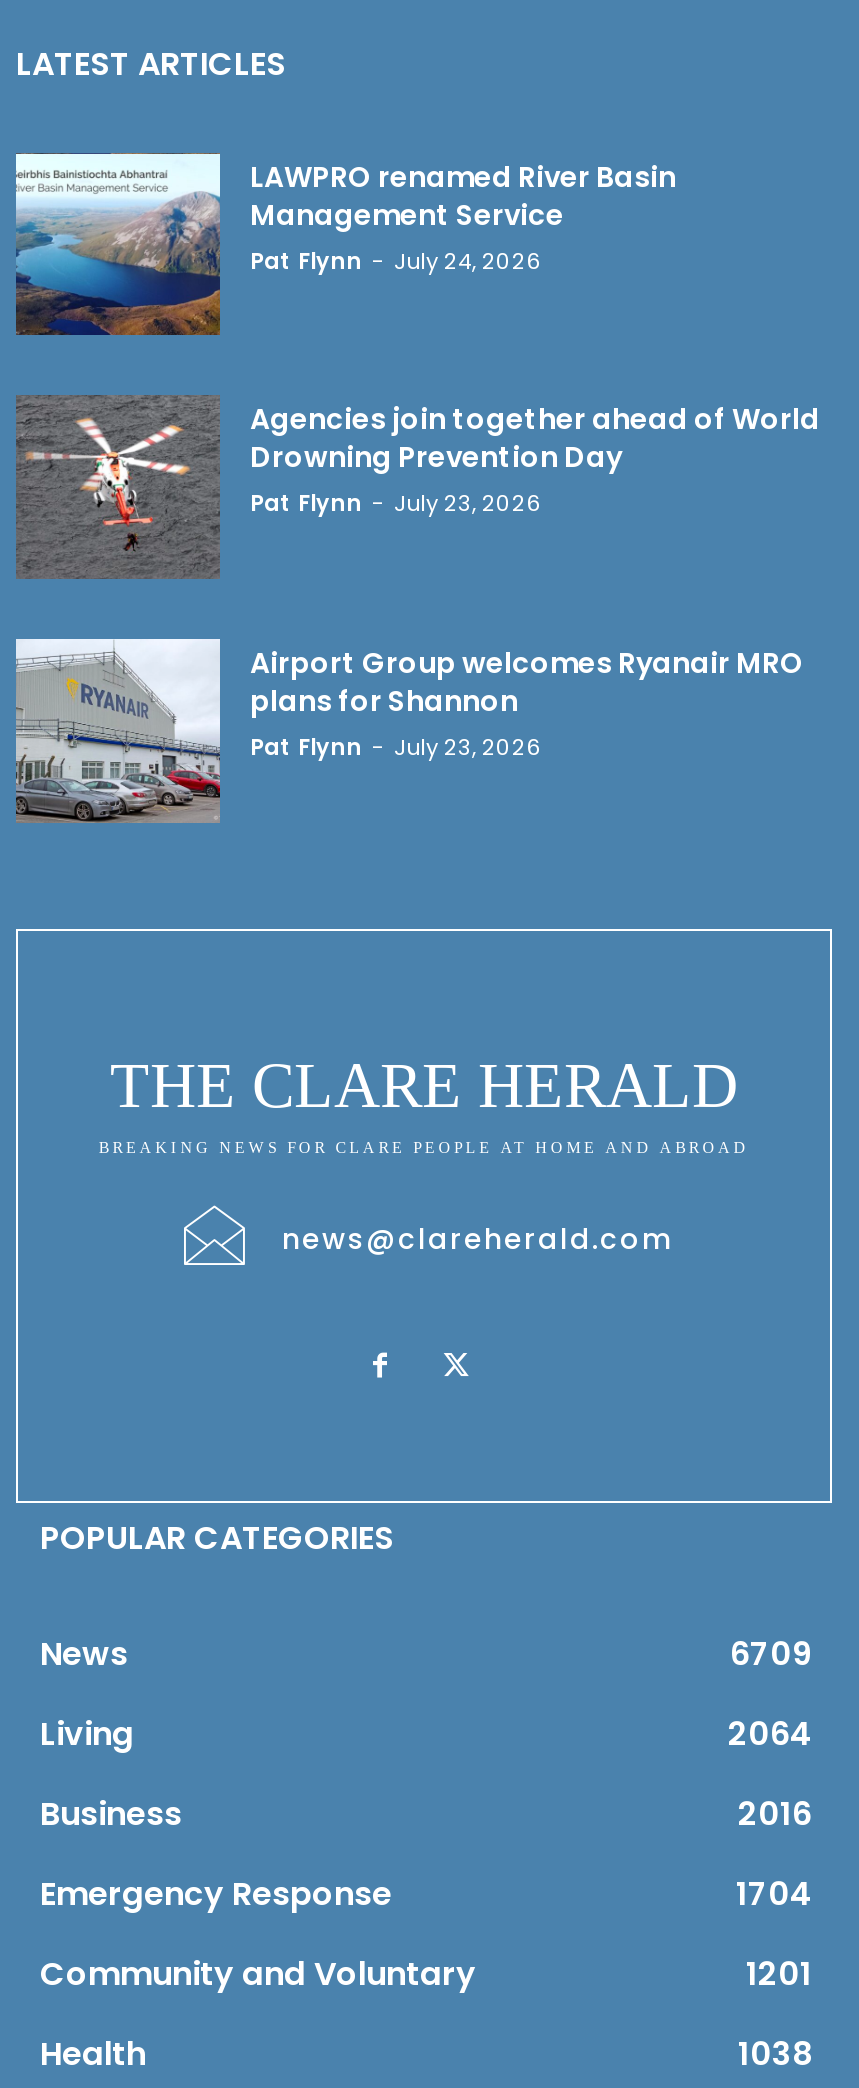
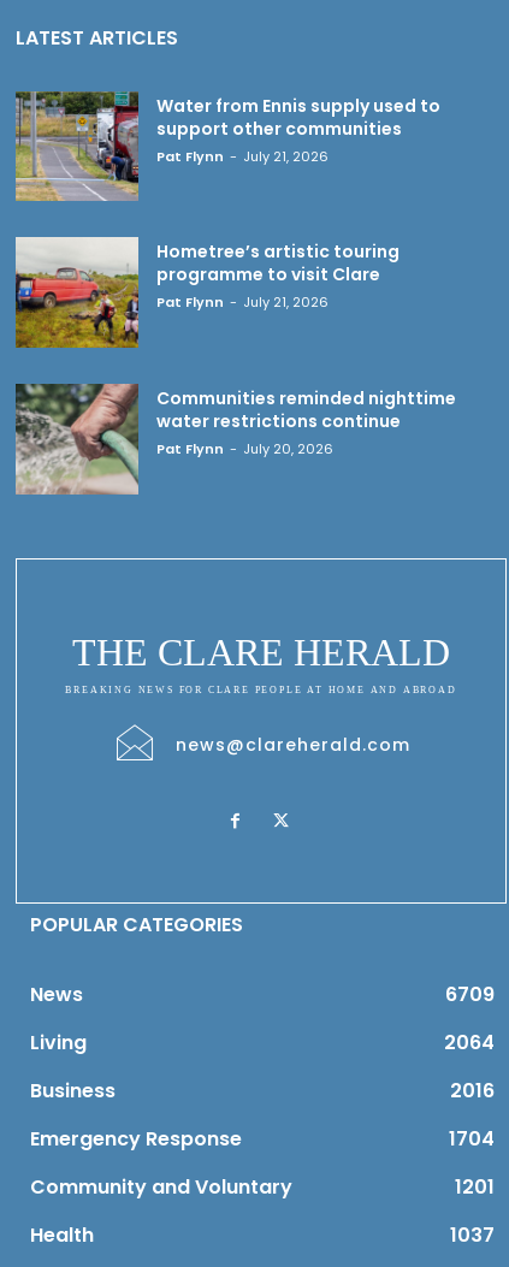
[14,151,676,337] [image] | LAWPRO renamed River Basin | Management Service | Pat Flynn - July 24, 2026 -> [14,90,440,202] [image] | Water from Ennis supply used to | support other communities | Pat Flynn - July 21, 2026
[14,393,820,579] [image] | Agencies join together ahead of World | Drowning Prevention Day | Pat Flynn - July 23, 2026 -> [14,236,399,349] [image] | Hometree’s artistic touring | programme to visit Clare | Pat Flynn - July 21, 2026
[14,637,804,823] [image] | Airport Group welcomes Ryanair MRO | plans for Shannon | Pat Flynn - July 23, 2026 -> [14,383,456,495] [image] | Communities reminded nighttime | water restrictions continue | Pat Flynn - July 20, 2026
[738,2031,812,2077] 1038 -> [450,1221,495,1249] 1037

